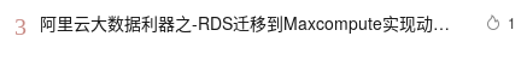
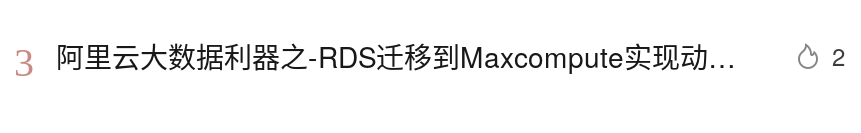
[508,12,516,32] 1 -> [832,38,846,72] 2

